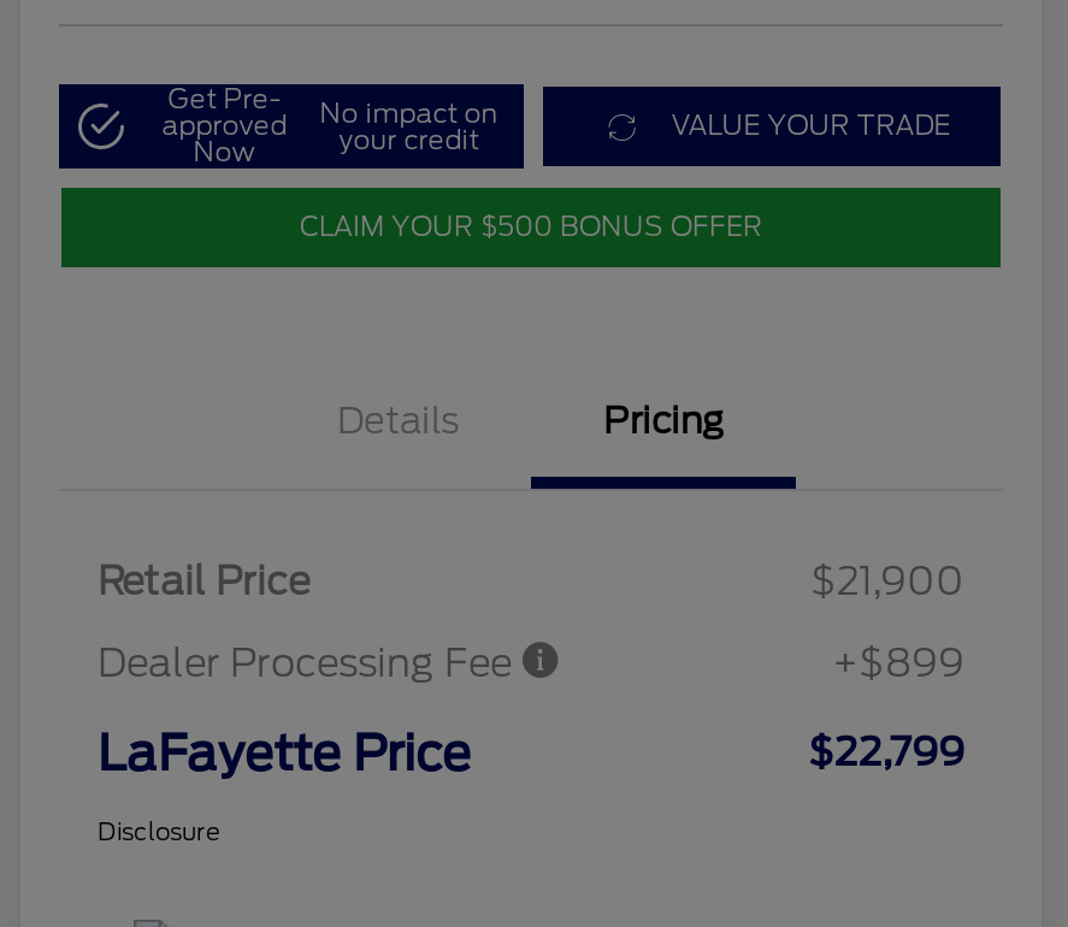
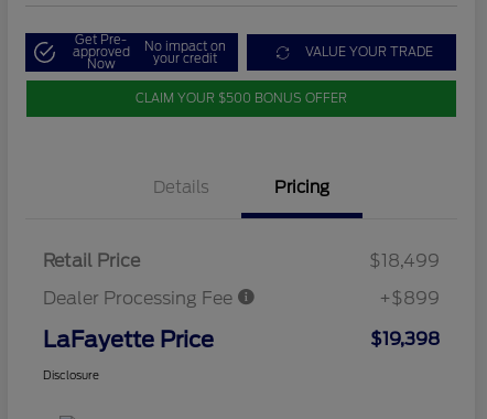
[810,559,964,605] $21,900 -> [369,251,440,271] $18,499
[808,730,964,776] $22,799 -> [370,329,440,350] $19,398

